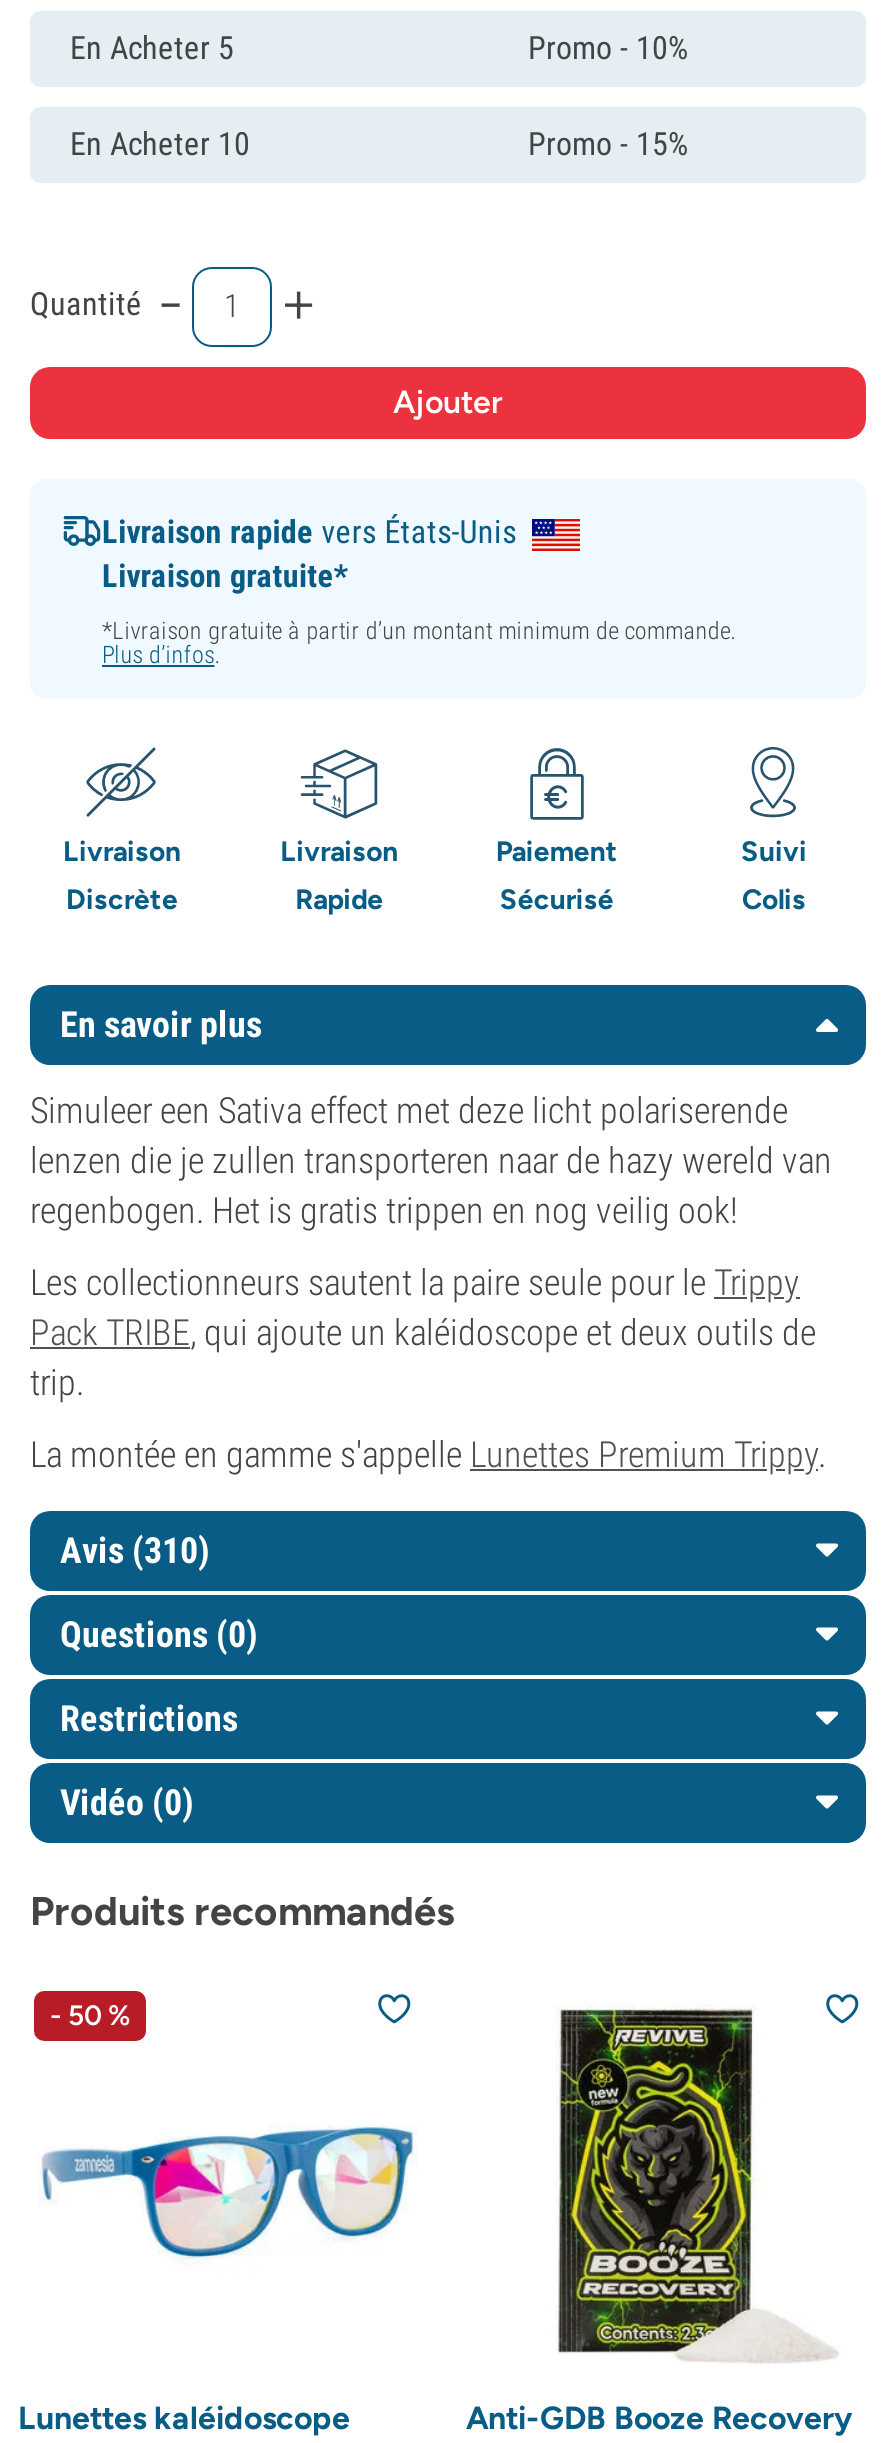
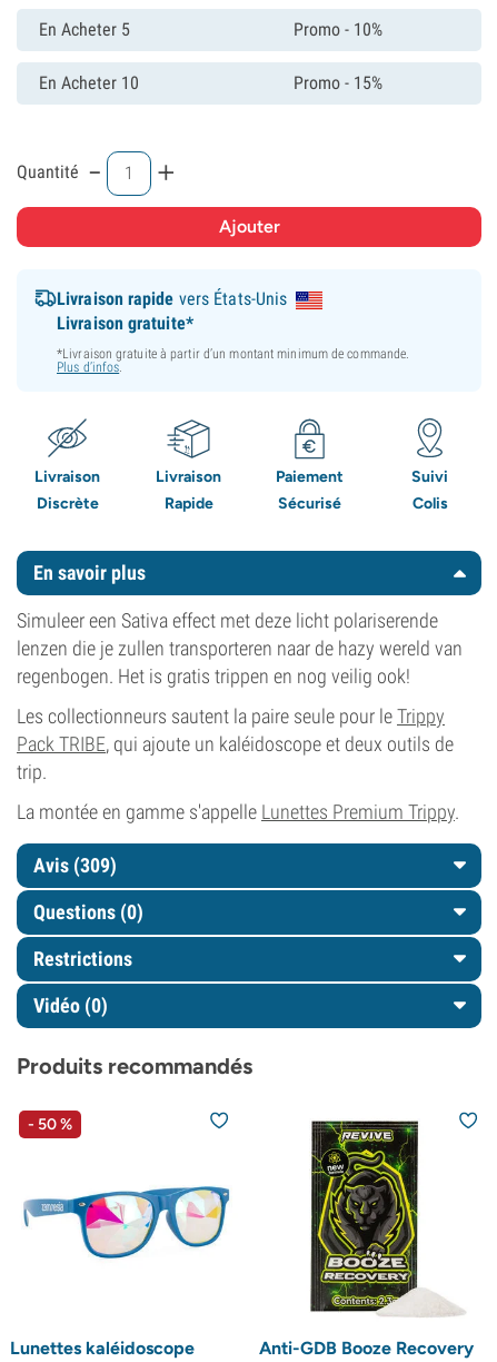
[60,1529,210,1571] Avis (310) -> [33,853,117,877] Avis (309)

